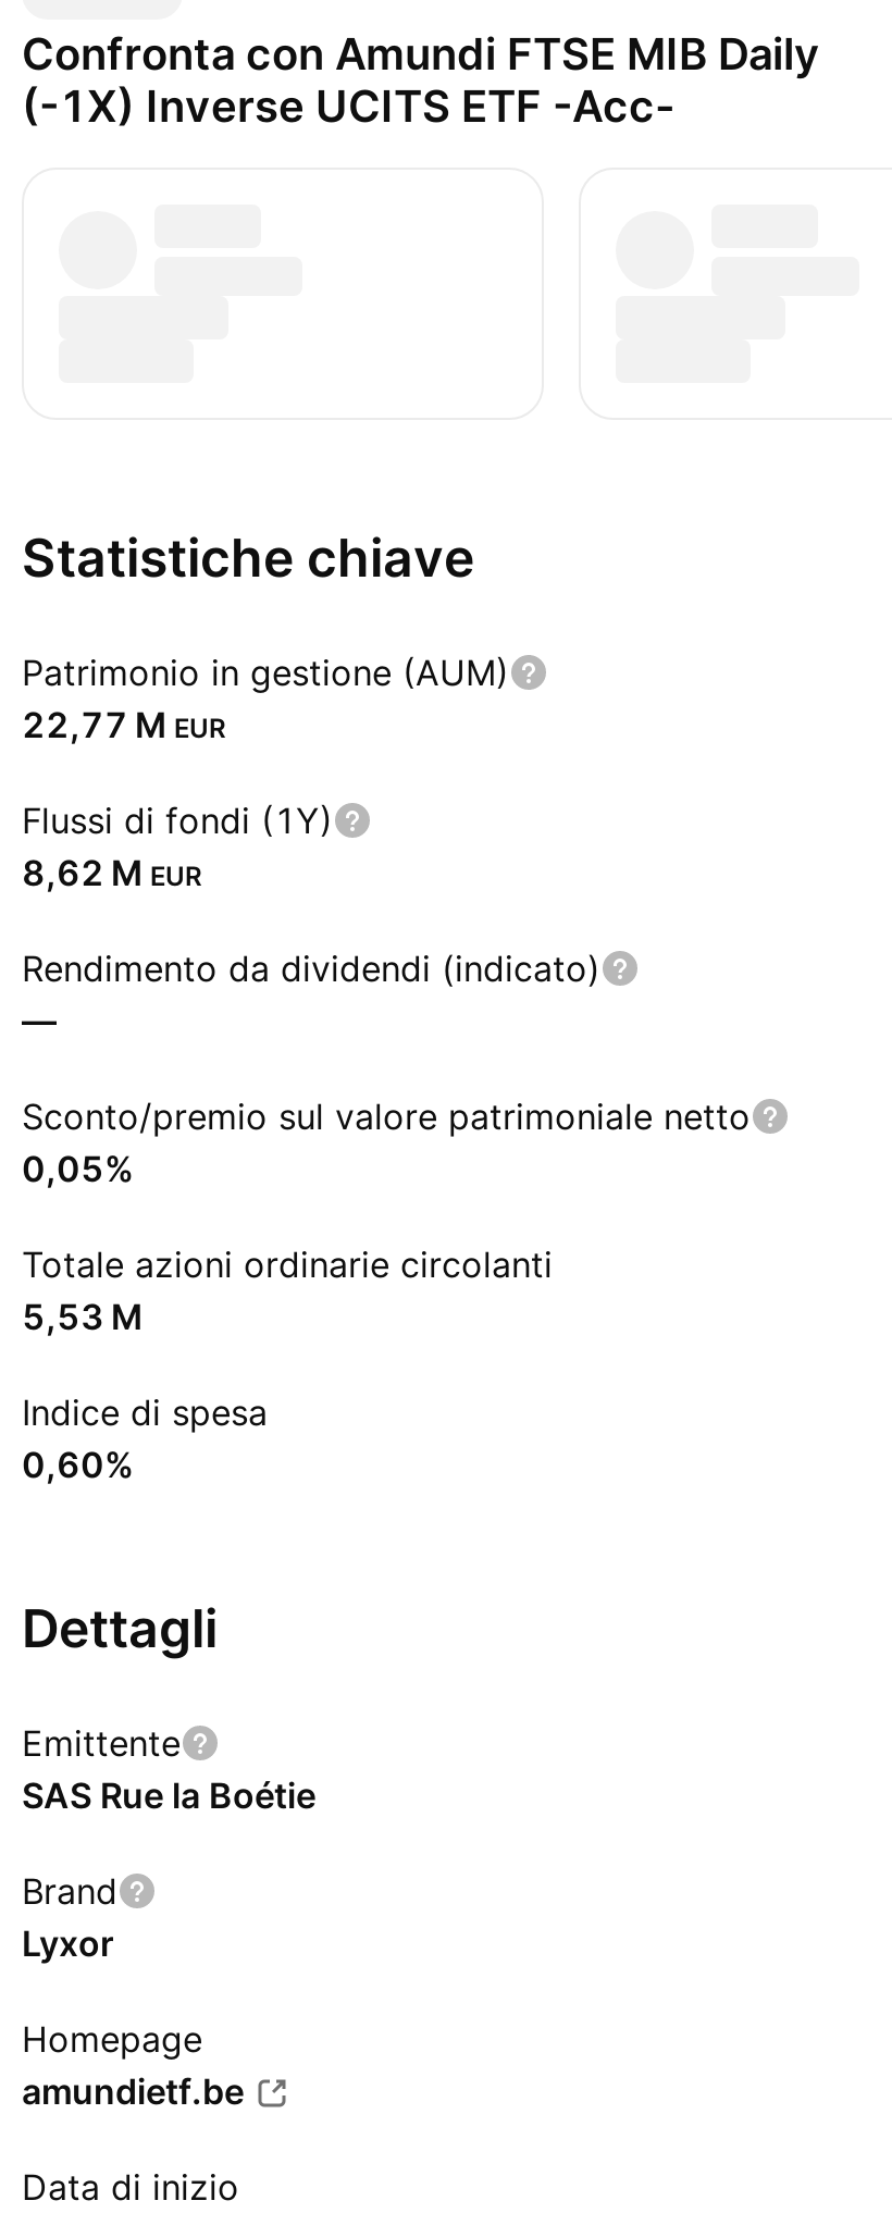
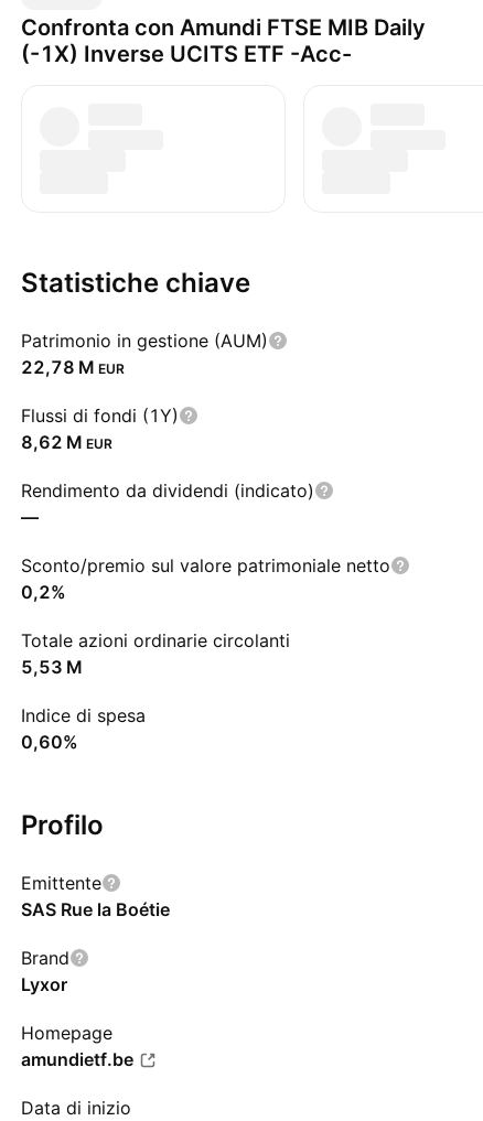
[22,703,226,746] 22,77 M EUR -> [21,356,125,378] 22,78 M EUR
[22,1147,135,1190] 0,05% -> [21,581,66,603] 0,2%
[22,1597,218,1660] Dettagli -> [21,809,104,841] Profilo

